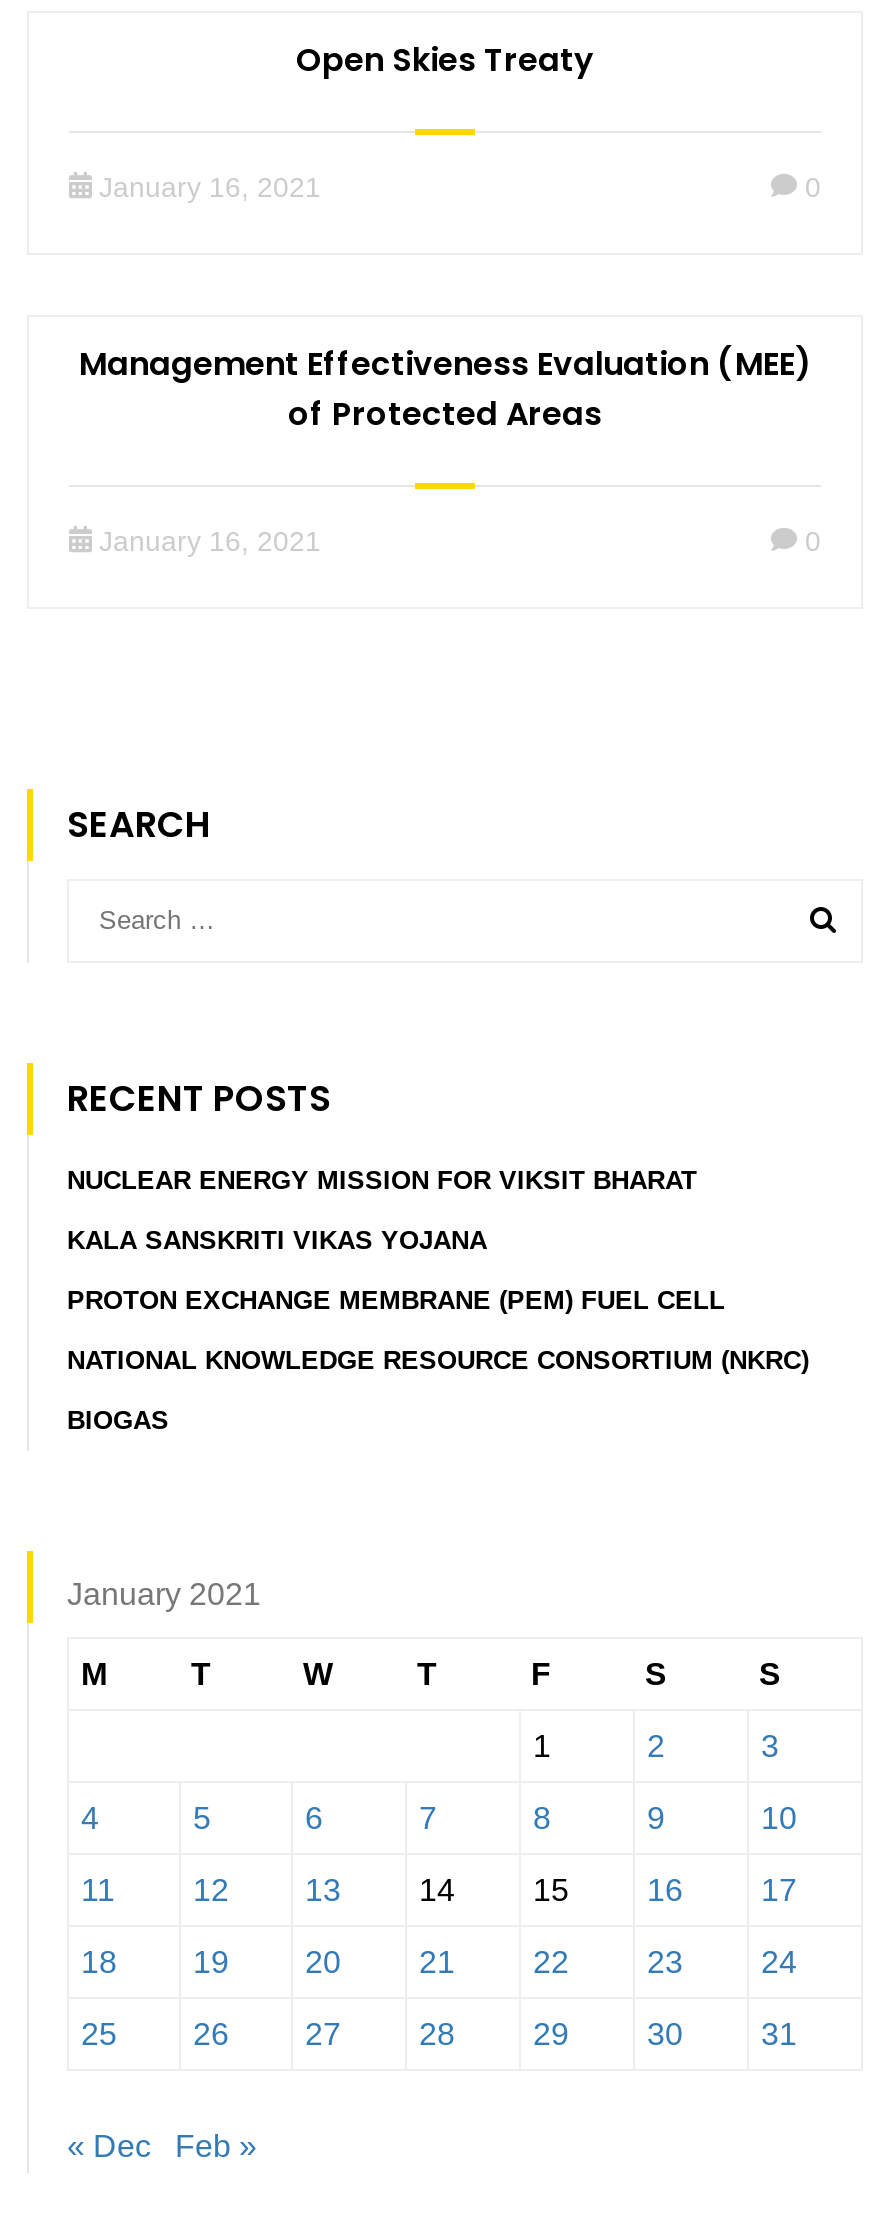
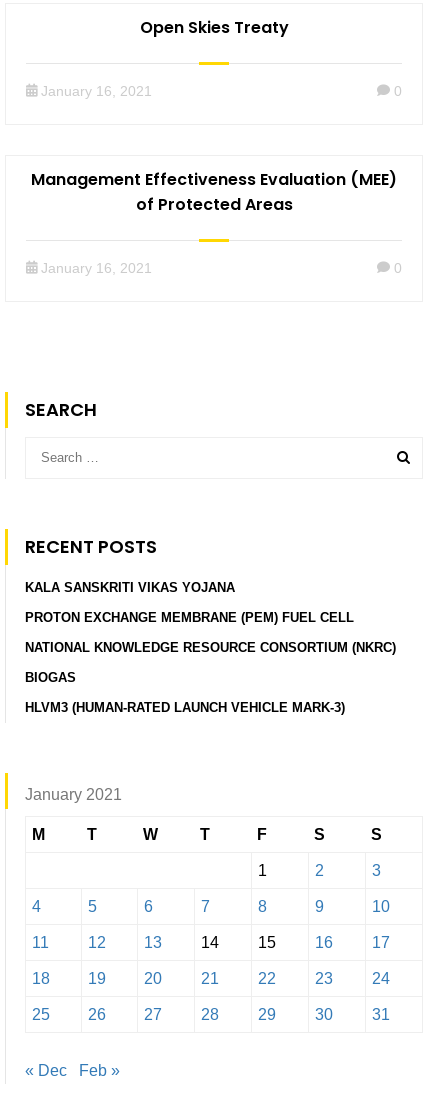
[67,1164,697,1194] NUCLEAR ENERGY MISSION FOR VIKSIT BHARAT -> none
moved [67,1224,809,1434] -> [25,579,396,684]: KALA SANSKRITI VIKAS YOJANA | PROTON EXCHANGE MEMBRANE (PEM) FUEL CELL | NATIONAL KNOWLEDGE RESOURCE CONSORTIUM (NKRC) | BIOGAS
none -> [25,699,345,714] HLVM3 (HUMAN-RATED LAUNCH VEHICLE MARK-3)

